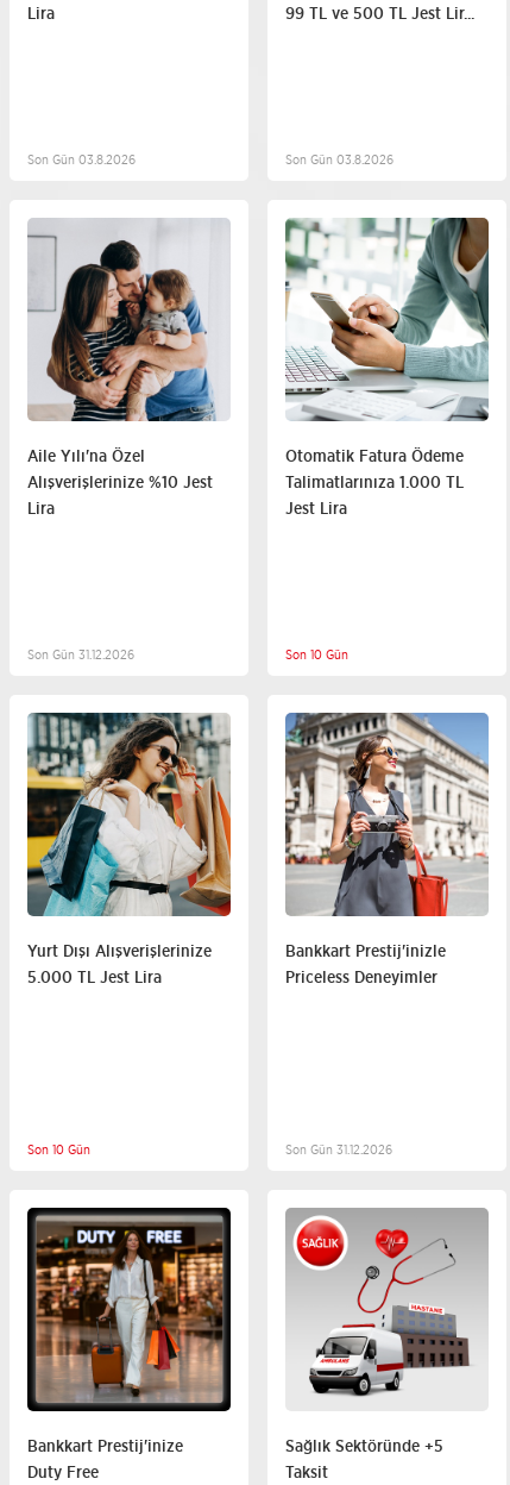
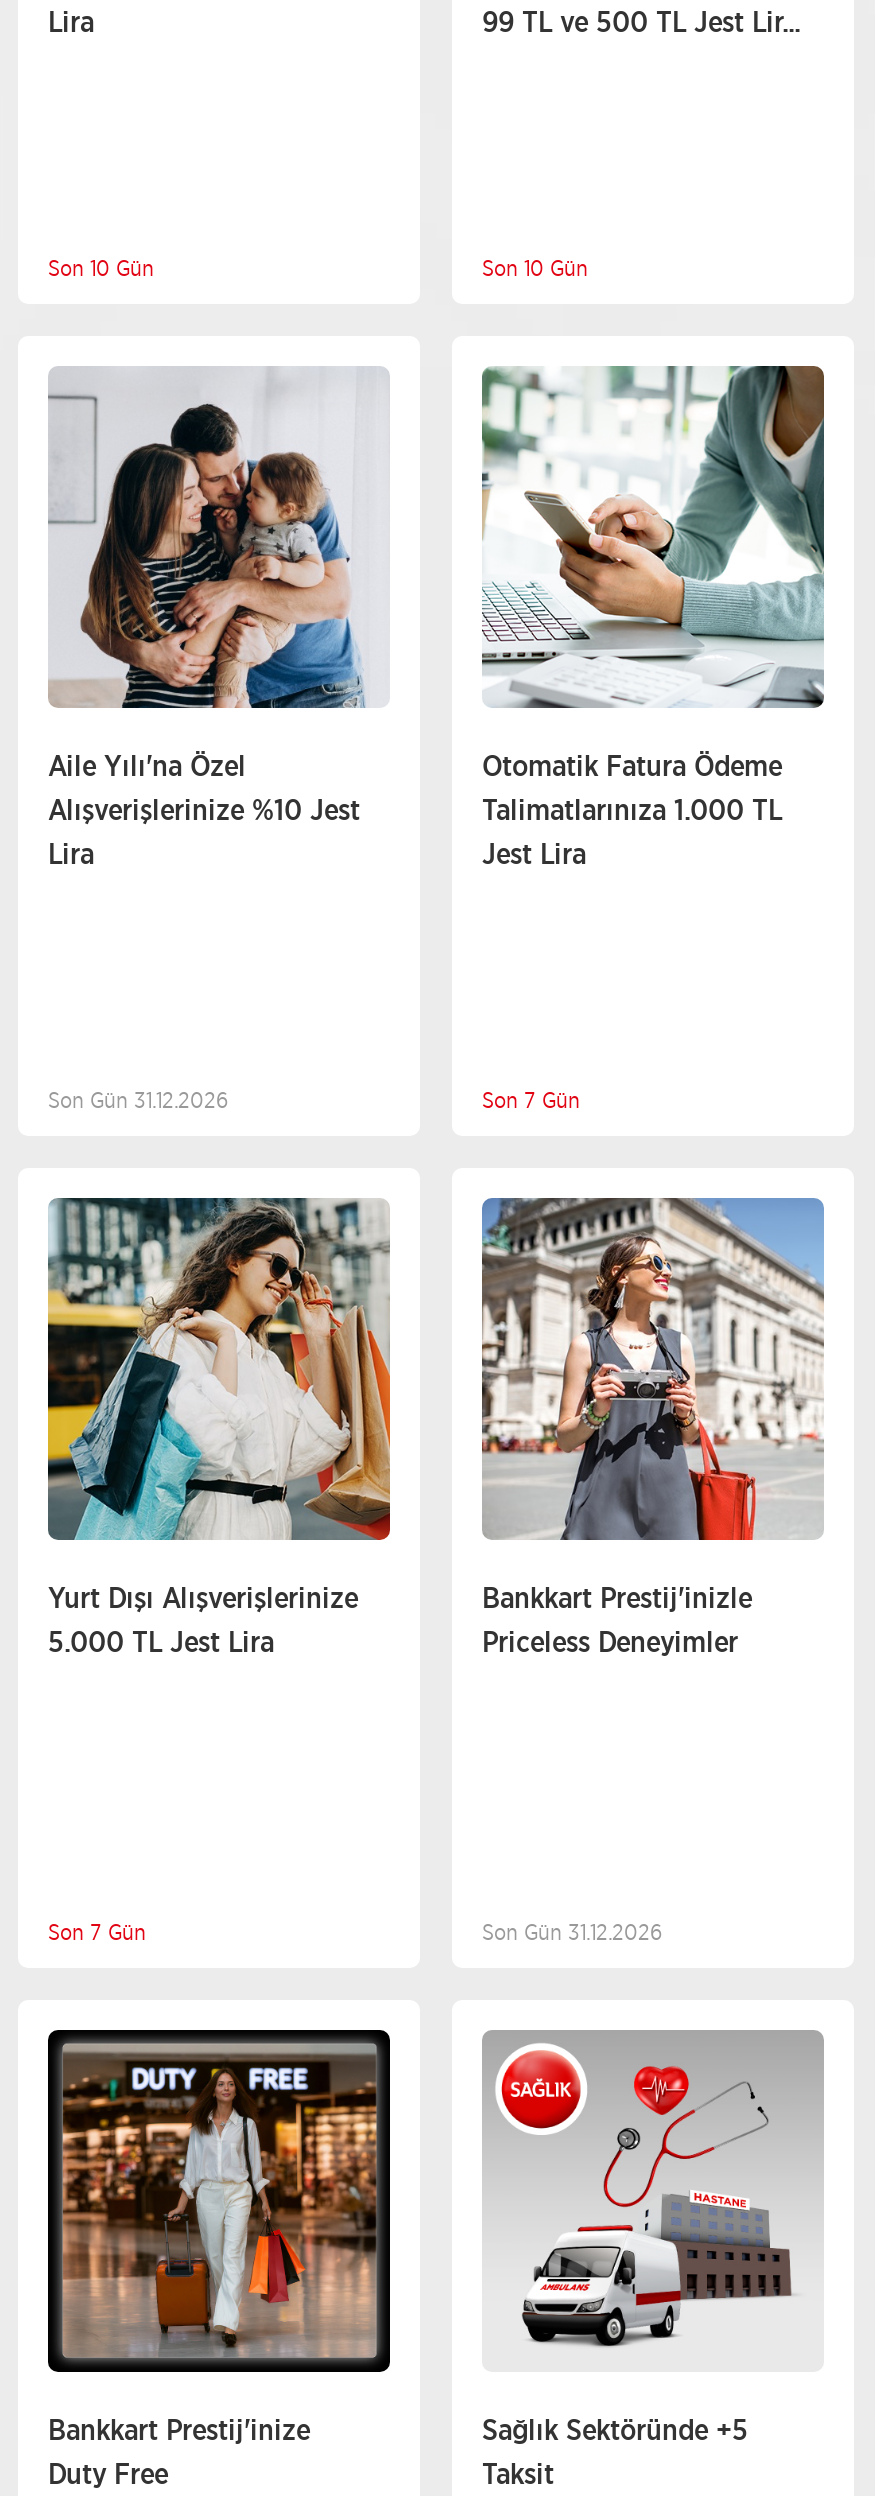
[27,152,136,168] Son Gün 03.8.2026 -> [48,256,154,282] Son 10 Gün
[285,152,393,168] Son Gün 03.8.2026 -> [482,256,588,282] Son 10 Gün
[285,647,348,663] Son 10 Gün -> [482,1088,580,1114] Son 7 Gün
[27,1142,90,1158] Son 10 Gün -> [48,1920,146,1946] Son 7 Gün

